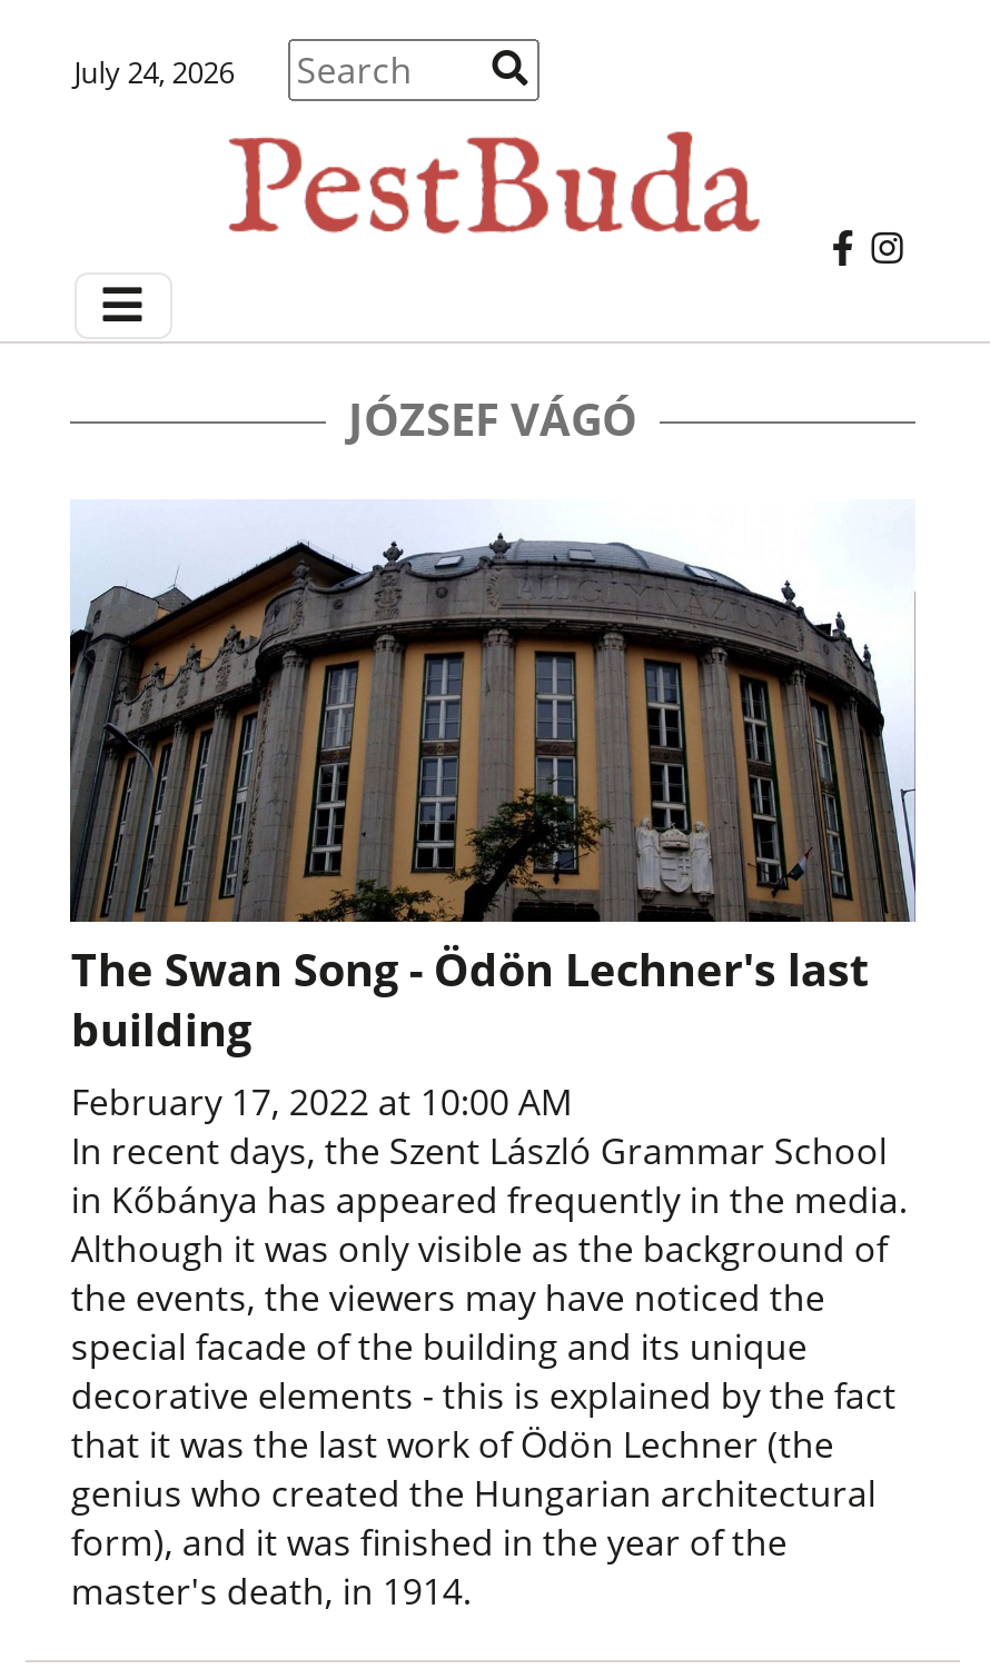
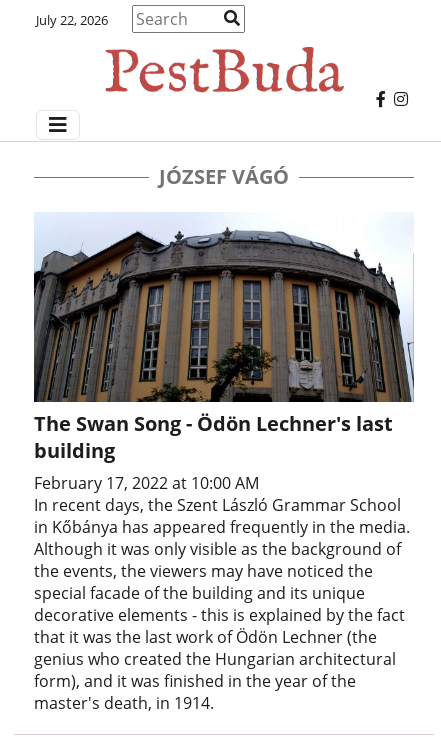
[74,52,234,92] July 24, 2026 -> [36,11,108,29] July 22, 2026

